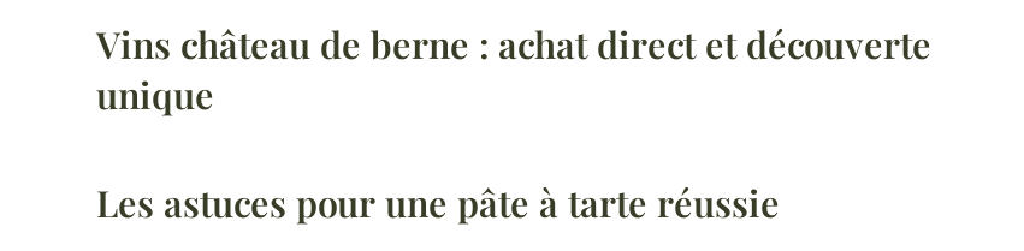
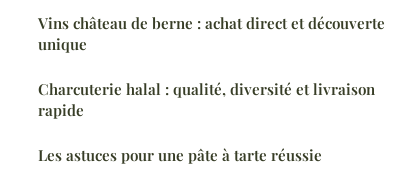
none -> [38,79,375,120] Charcuterie halal : qualité, diversité et livraison | rapide

